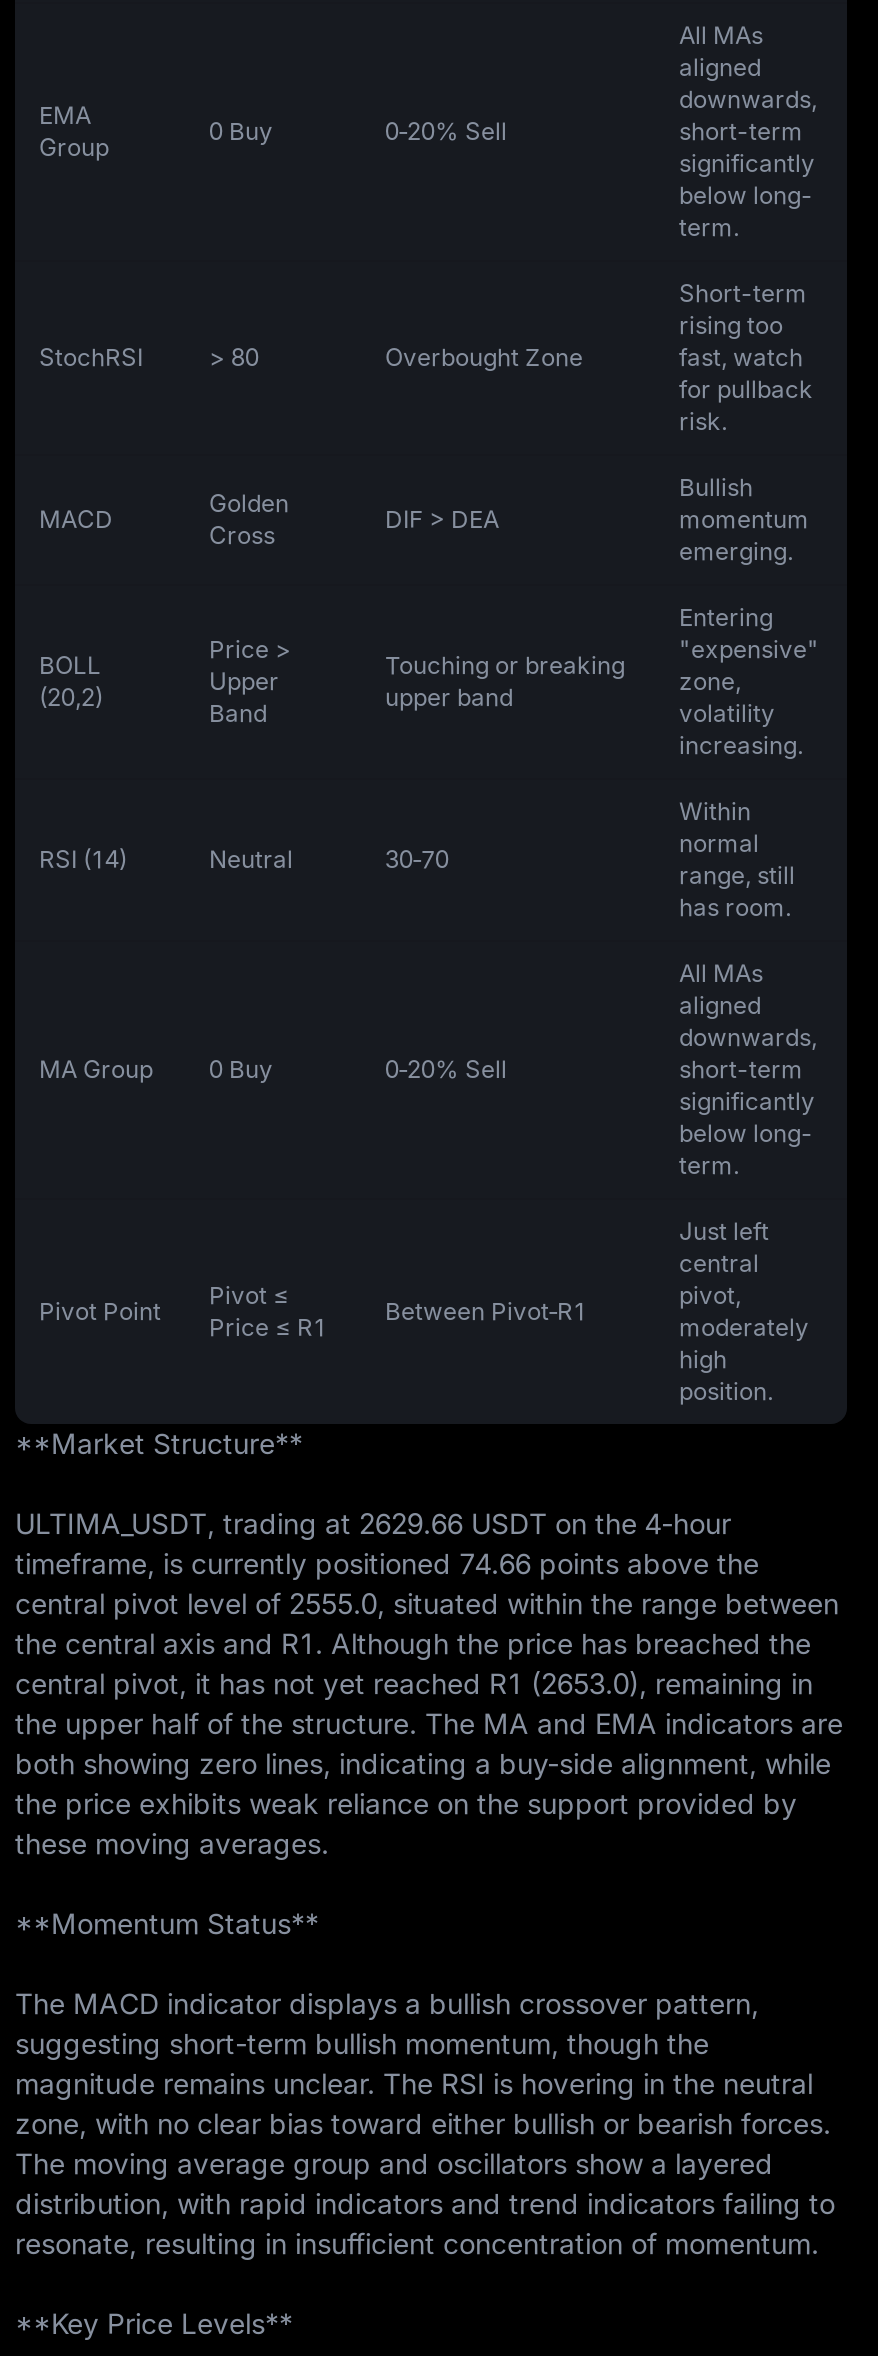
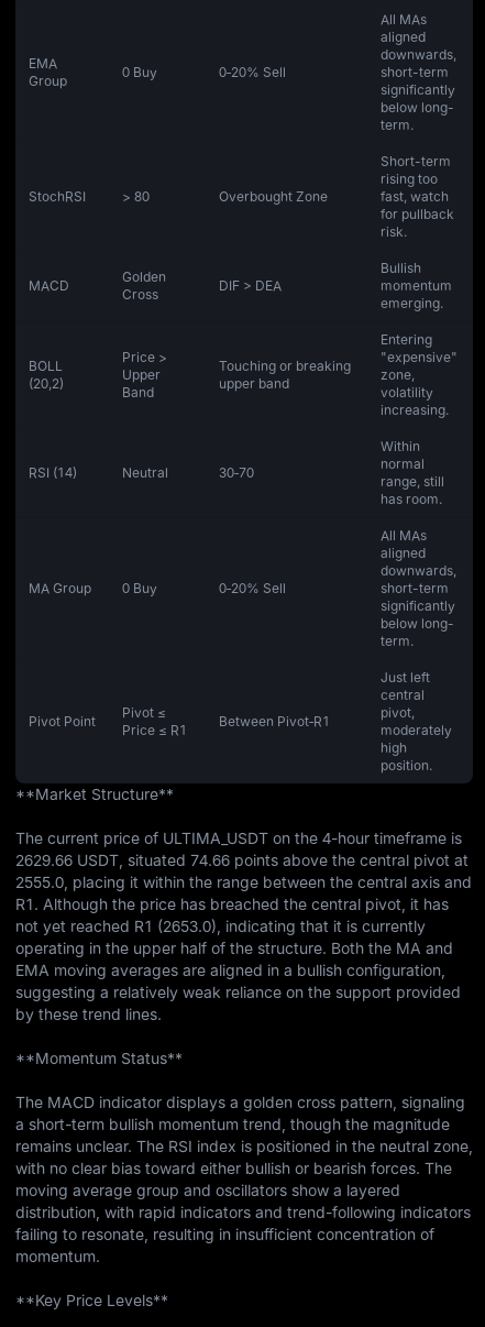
[15,1506,843,1860] ULTIMA_USDT, trading at 2629.66 USDT on the 4-hour | timeframe, is currently positioned 74.66 points above the | central pivot level of 2555.0, situated within the range between | the central axis and R1. Although the price has breached the | central pivot, it has not yet reached R1 (2653.0), remaining in | the upper half of the structure. The MA and EMA indicators are | both showing zero lines, indicating a buy-side alignment, while | the price exhibits weak reliance on the support provided by | these moving averages. -> [15,829,472,1023] The current price of ULTIMA_USDT on the 4-hour timeframe is | 2629.66 USDT, situated 74.66 points above the central pivot at | 2555.0, placing it within the range between the central axis and | R1. Although the price has breached the central pivot, it has | not yet reached R1 (2653.0), indicating that it is currently | operating in the upper half of the structure. Both the MA and | EMA moving averages are aligned in a bullish configuration, | suggesting a relatively weak reliance on the support provided | by these trend lines.
[15,1986,835,2260] The MACD indicator displays a bullish crossover pattern, | suggesting short-term bullish momentum, though the | magnitude remains unclear. The RSI is hovering in the neutral | zone, with no clear bias toward either bullish or bearish forces. | The moving average group and oscillators show a layered | distribution, with rapid indicators and trend indicators failing to | resonate, resulting in insufficient concentration of momentum. -> [15,1093,473,1265] The MACD indicator displays a golden cross pattern, signaling | a short-term bullish momentum trend, though the magnitude | remains unclear. The RSI index is positioned in the neutral zone, | with no clear bias toward either bullish or bearish forces. The | moving average group and oscillators show a layered | distribution, with rapid indicators and trend-following indicators | failing to resonate, resulting in insufficient concentration of | momentum.

